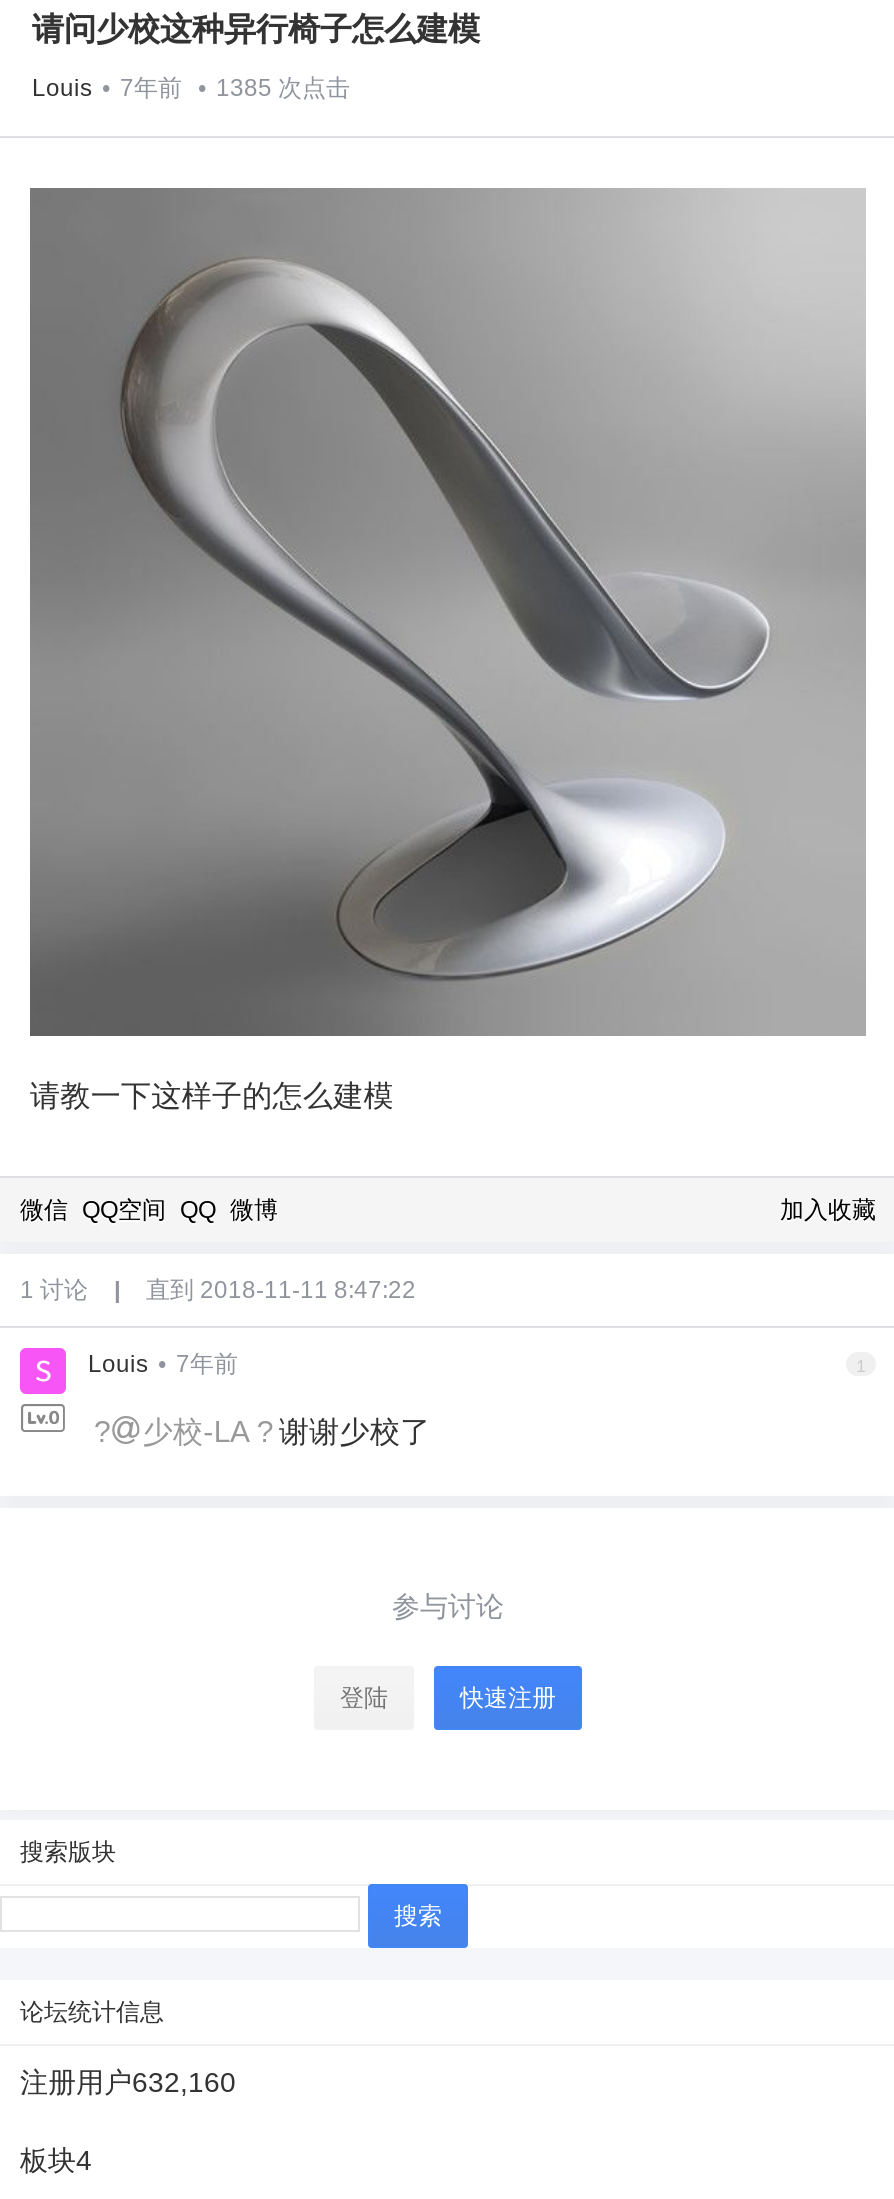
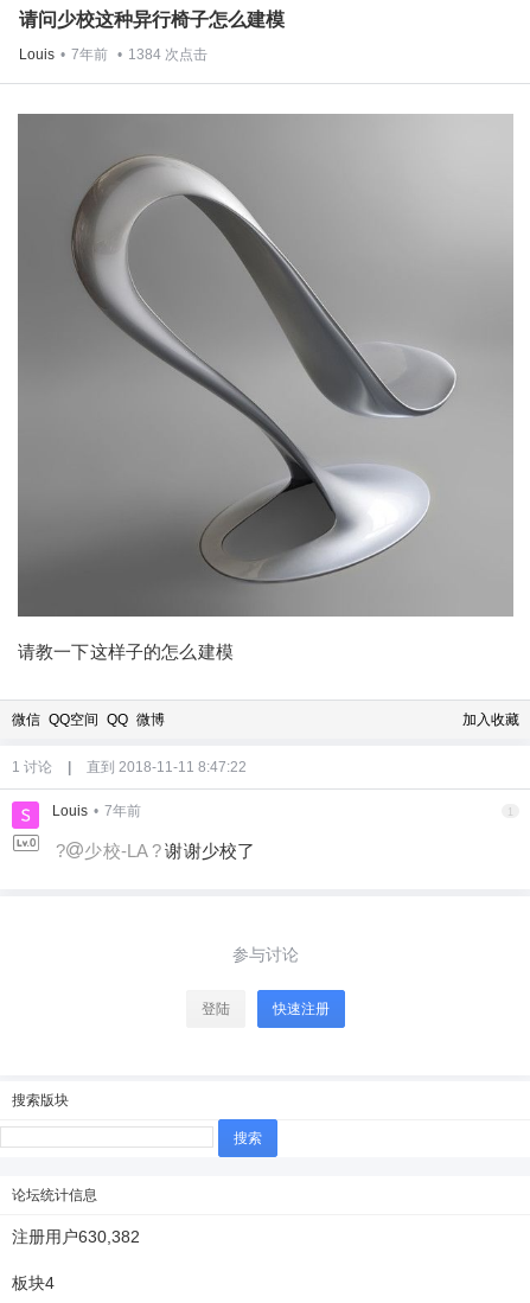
[32,74,350,102] Louis • 7年前 • 1385次点击 -> [19,46,207,63] Louis • 7年前 • 1384次点击
[20,2065,236,2097] 注册用户632,160 -> [12,1227,140,1246] 注册用户630,382

